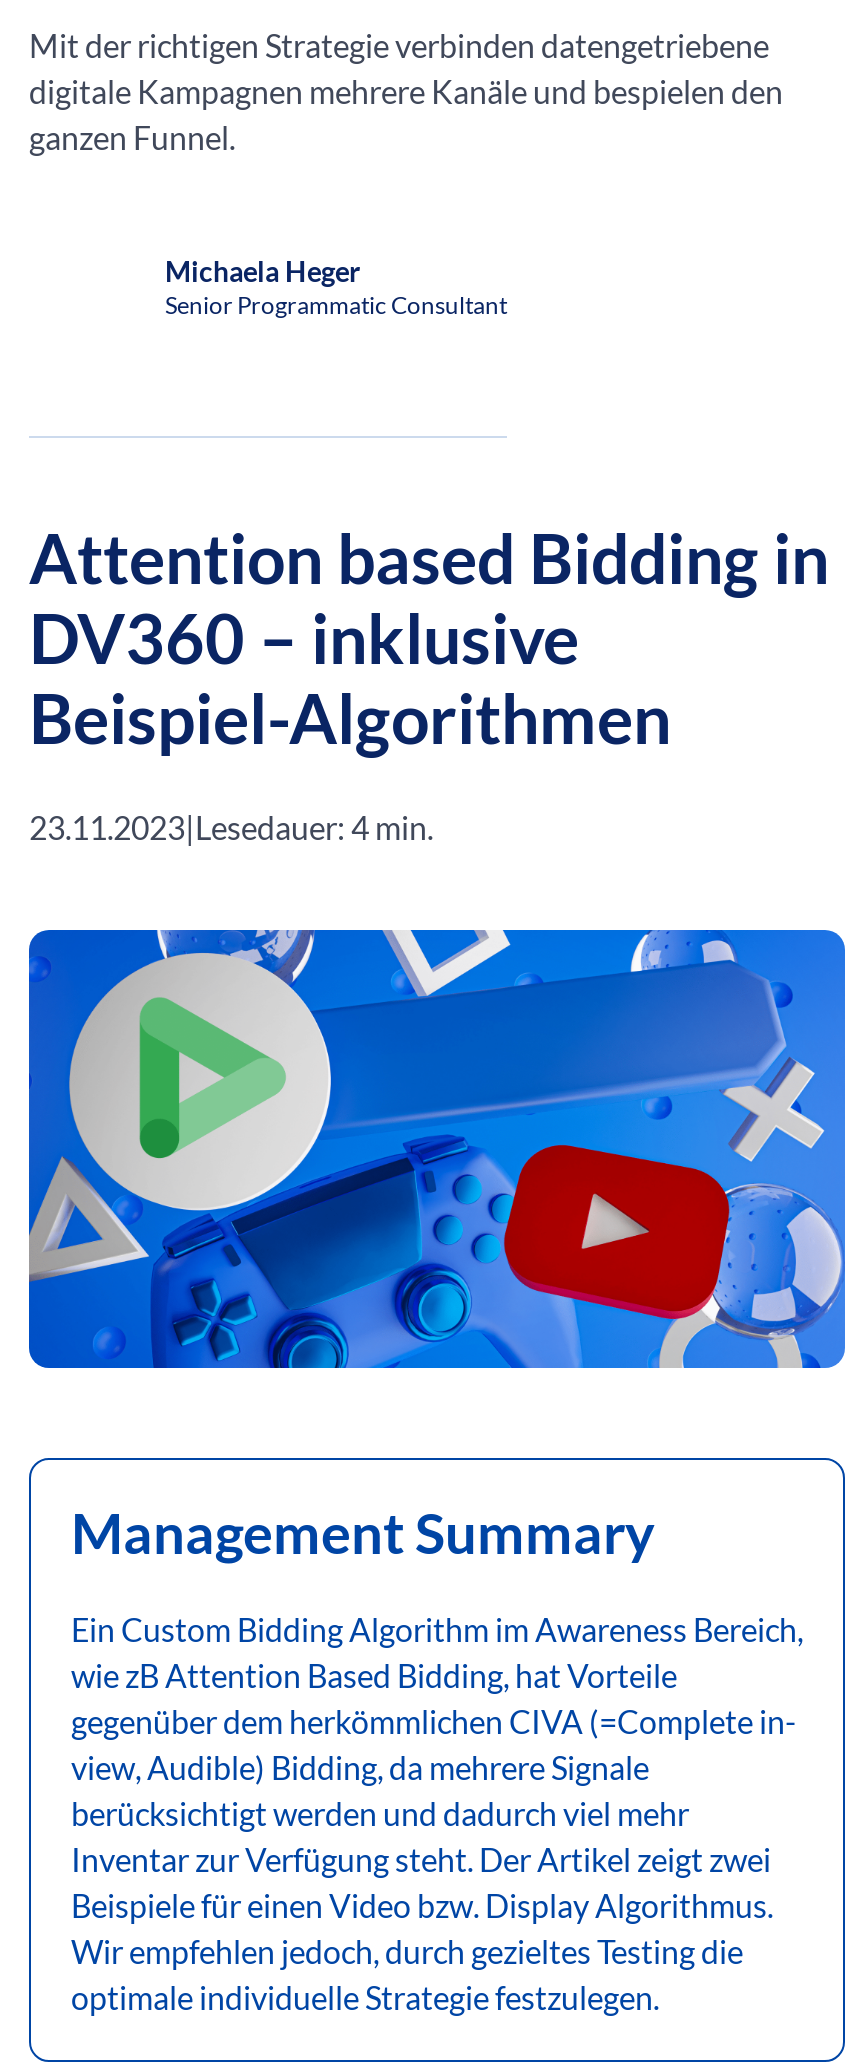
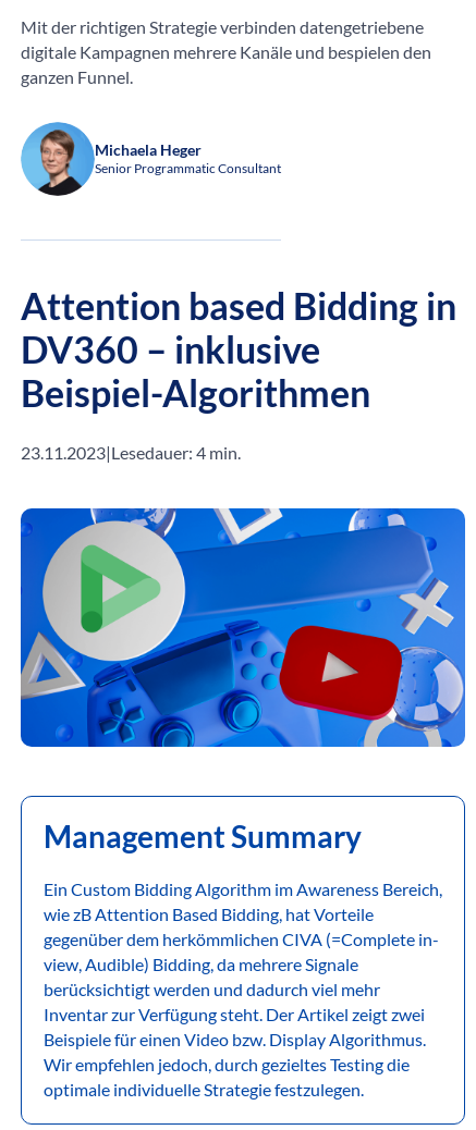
none -> [20,121,91,197] [image]

